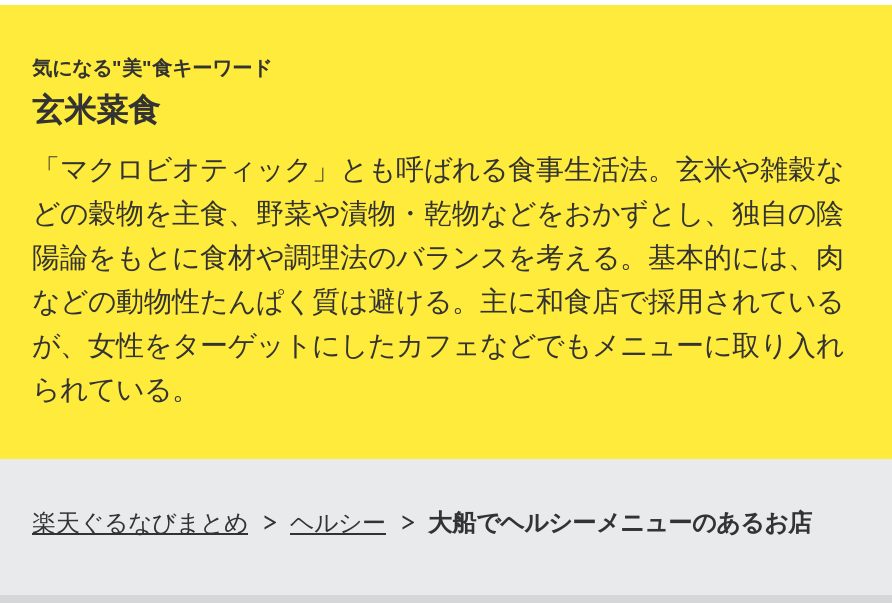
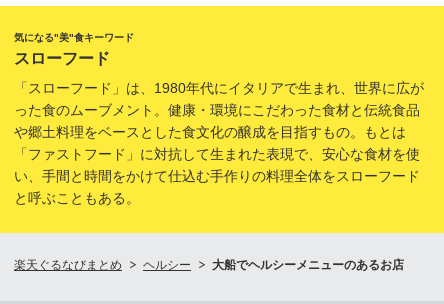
[32,93,160,127] 玄米菜食 -> [14,50,110,67] スローフード
[32,153,844,405] 「マクロビオティック」とも呼ばれる食事生活法。玄米や雑穀な | どの穀物を主食、野菜や漬物・乾物などをおかずとし、独自の陰 | 陽論をもとに食材や調理法のバランスを考える。基本的には、肉 | などの動物性たんぱく質は避ける。主に和食店で採用されている | が、女性をターゲットにしたカフェなどでもメニューに取り入れ | られている。 -> [14,80,424,206] 「スローフード」は、1980年代にイタリアで生まれ、世界に広が | った食のムーブメント。健康・環境にこだわった食材と伝統食品 | や郷土料理をベースとした食文化の醸成を目指すもの。もとは | 「ファストフード」に対抗して生まれた表現で、安心な食材を使 | い、手間と時間をかけて仕込む手作りの料理全体をスローフード | と呼ぶこともある。

